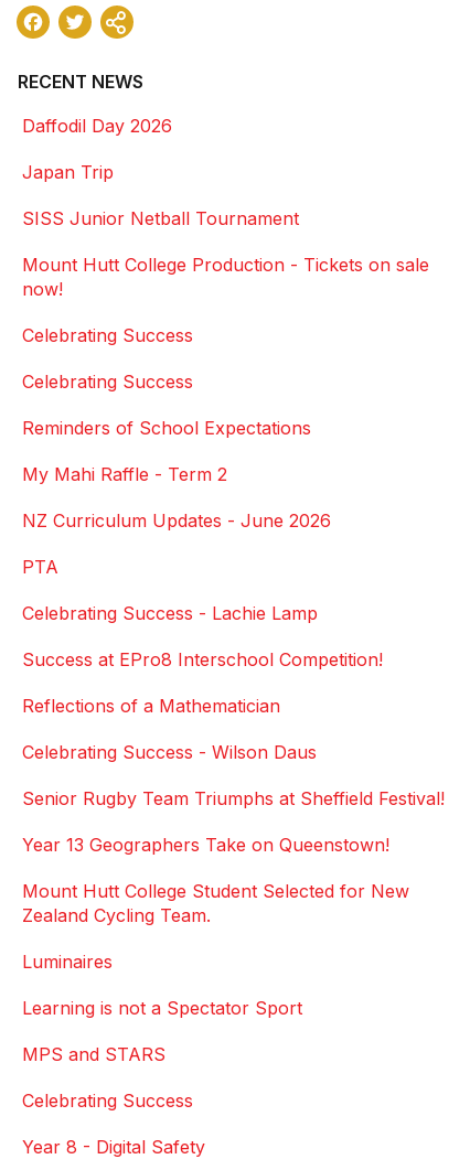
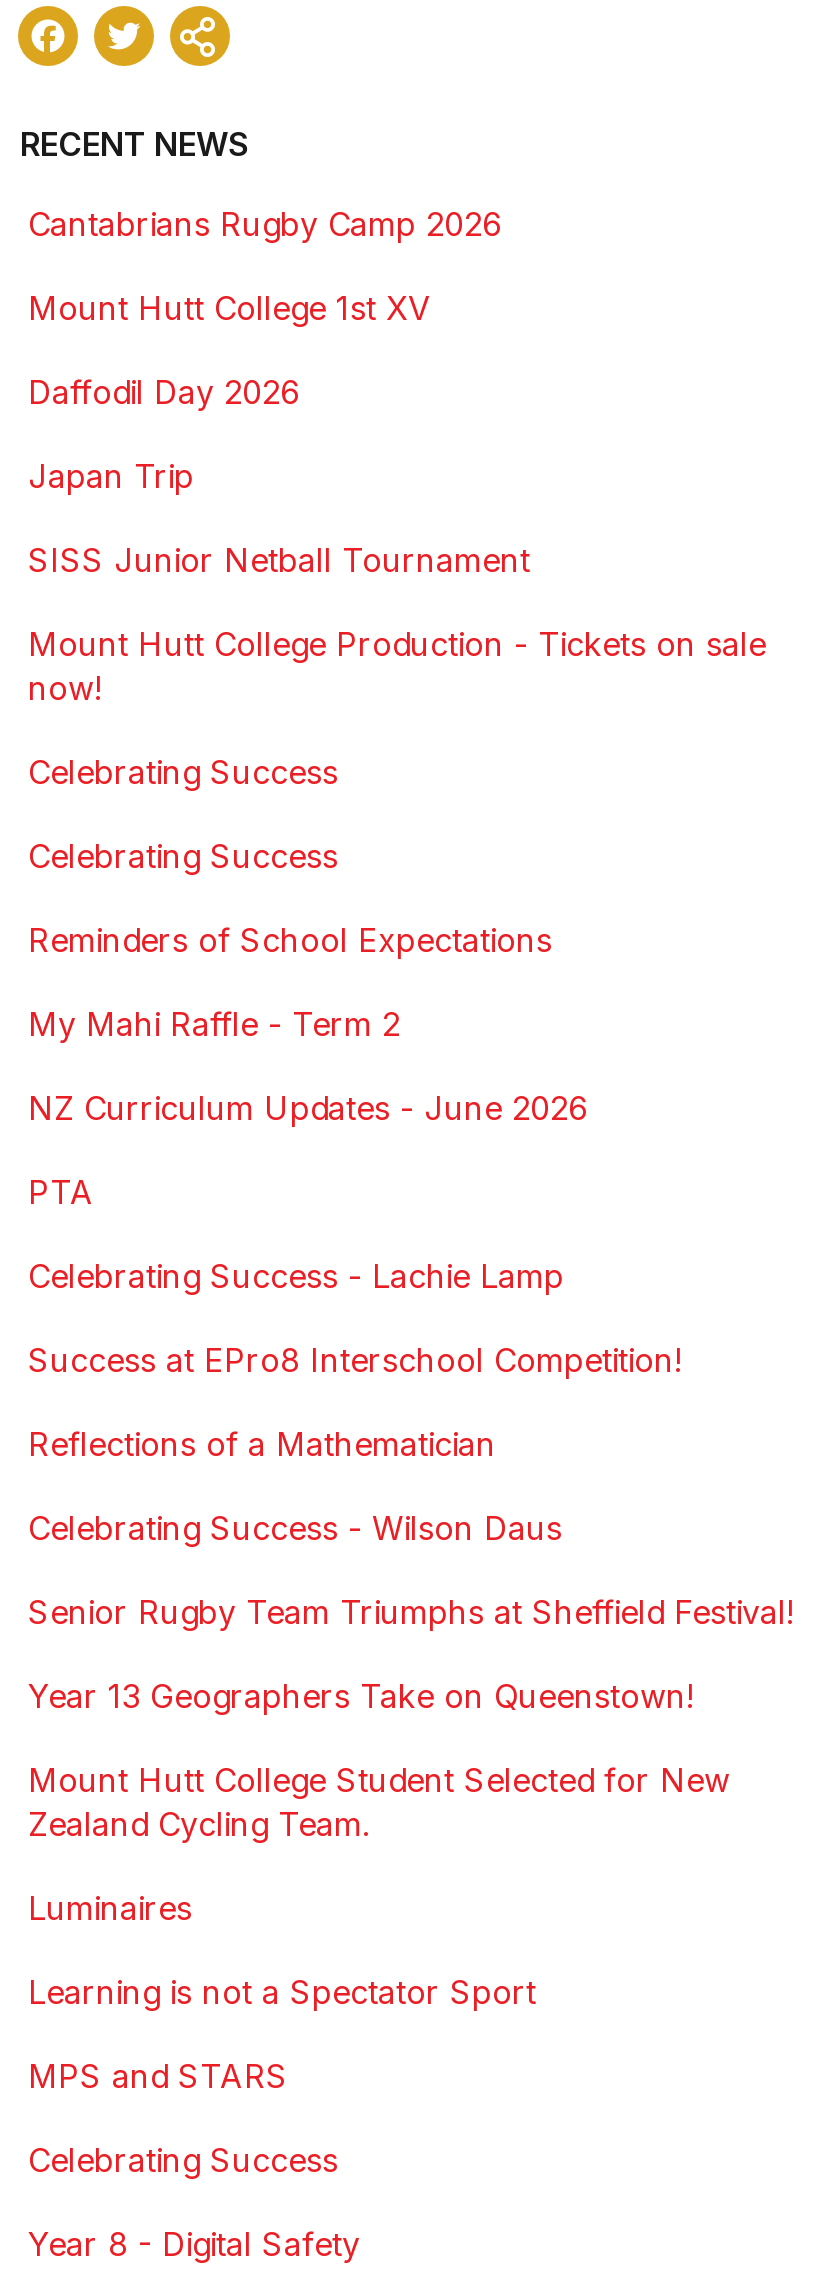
none -> [28,205,502,329] Cantabrians Rugby Camp 2026 | Mount Hutt College 1st XV

